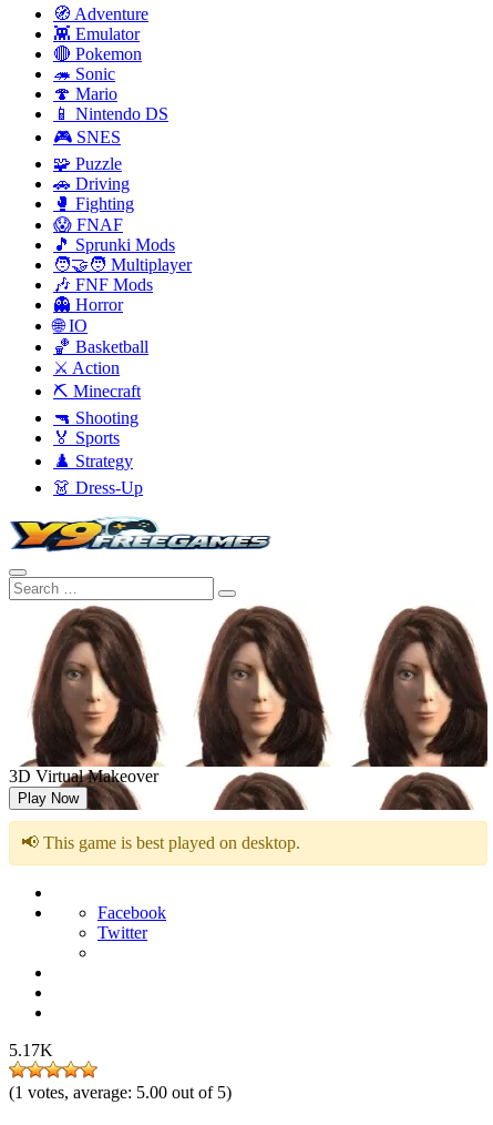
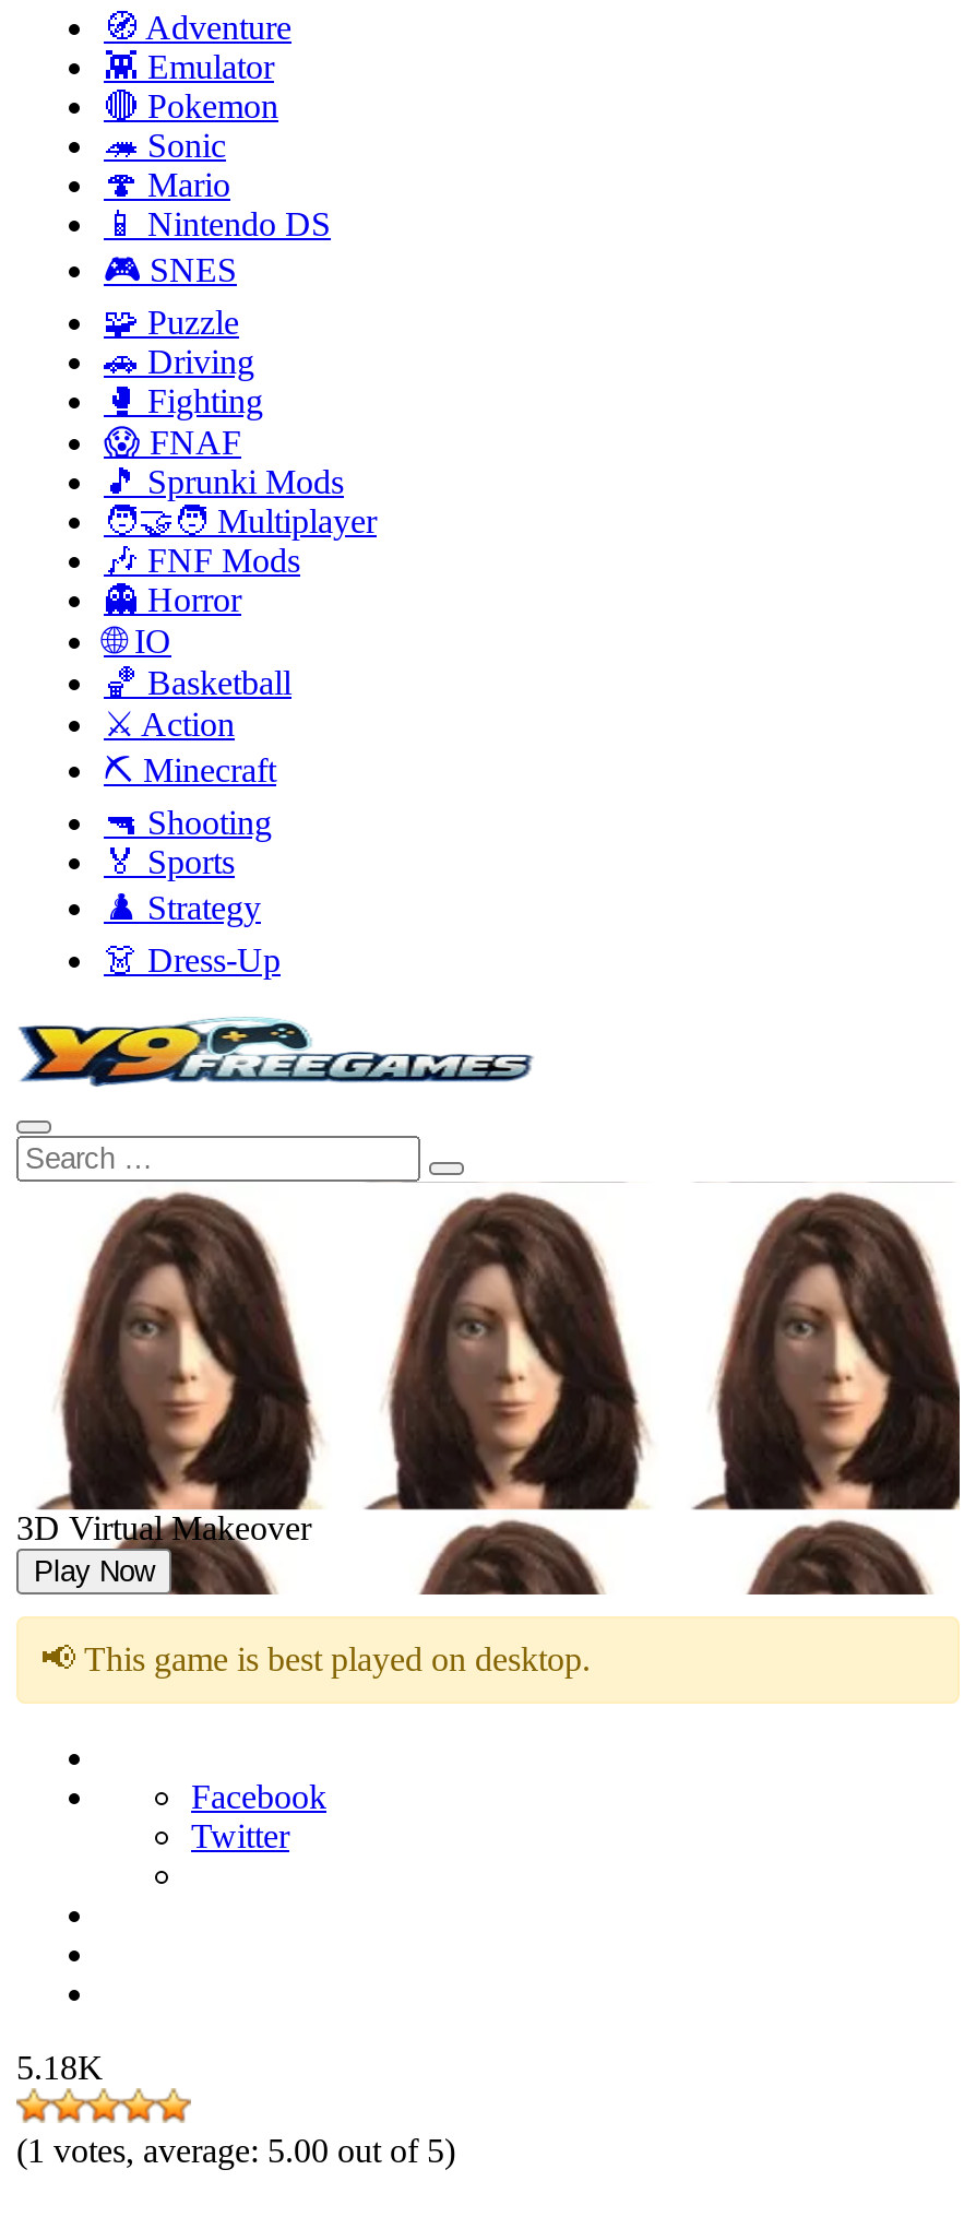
[9,1041,53,1060] 5.17K -> [16,2049,104,2086] 5.18K

